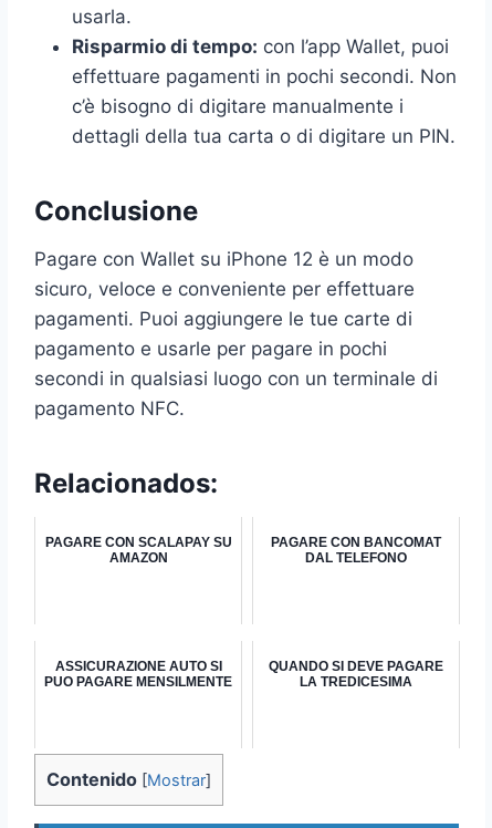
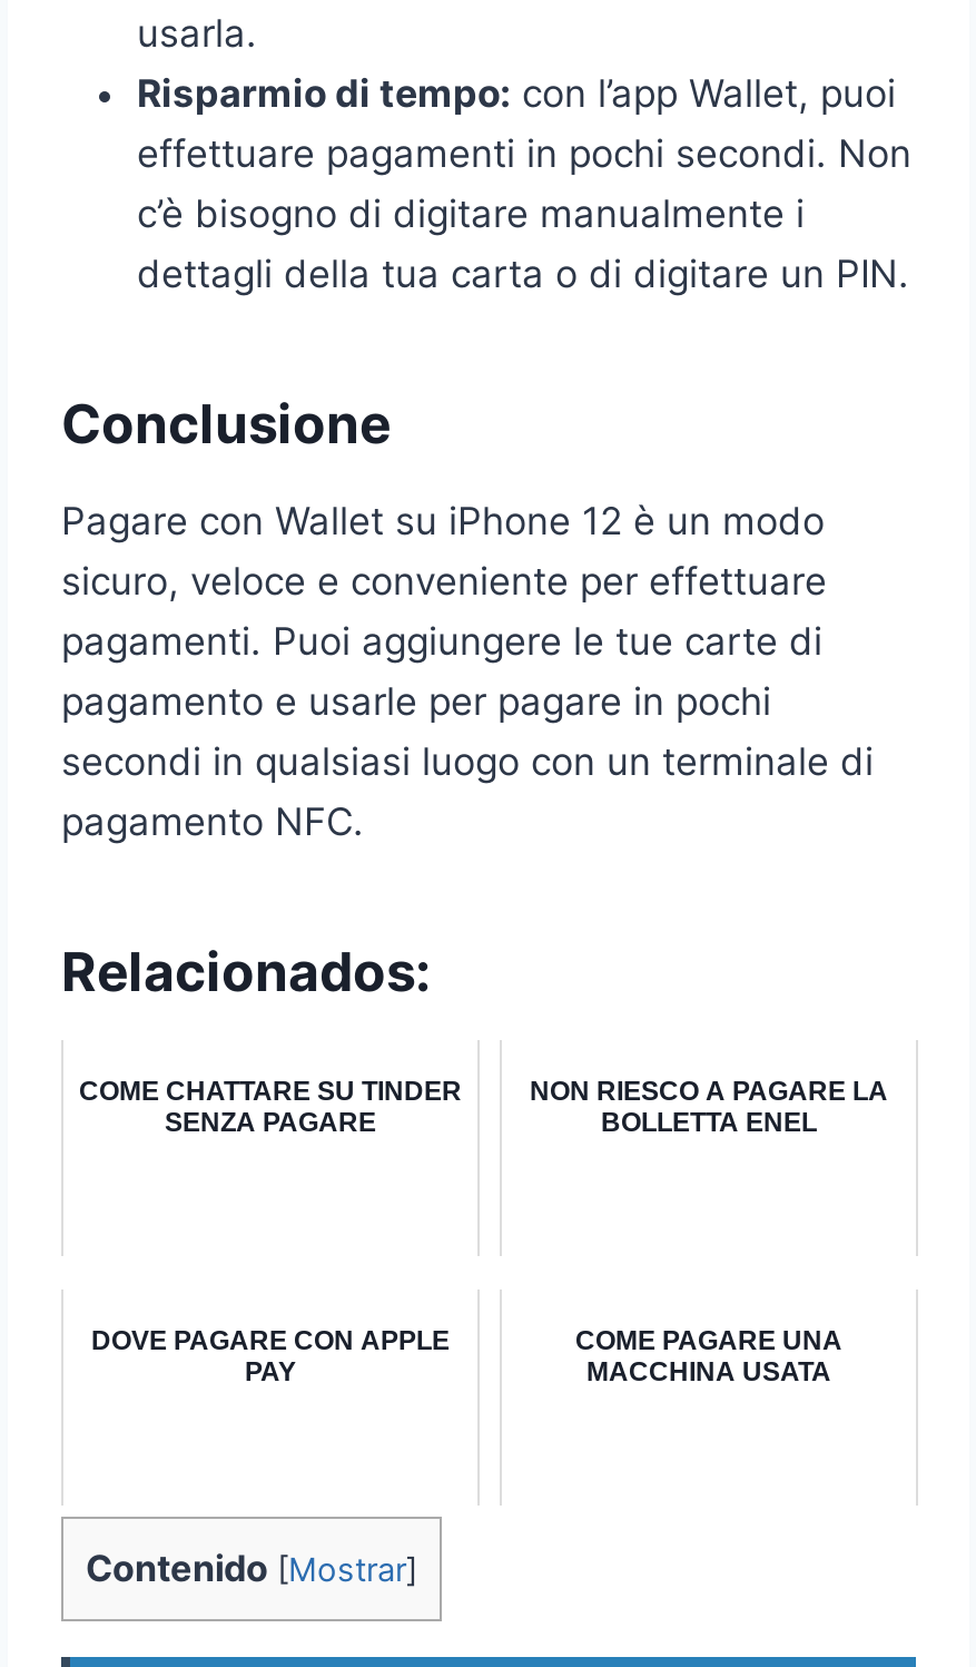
[45,534,232,565] PAGARE CON SCALAPAY SU | AMAZON -> [79,1075,462,1137] COME CHATTARE SU TINDER | SENZA PAGARE
[271,534,441,565] PAGARE CON BANCOMAT | DAL TELEFONO -> [530,1075,888,1137] NON RIESCO A PAGARE LA | BOLLETTA ENEL
[44,658,232,689] ASSICURAZIONE AUTO SI | PUO PAGARE MENSILMENTE -> [91,1324,450,1386] DOVE PAGARE CON APPLE | PAY
[269,658,443,689] QUANDO SI DEVE PAGARE | LA TREDICESIMA -> [575,1324,842,1386] COME PAGARE UNA | MACCHINA USATA

